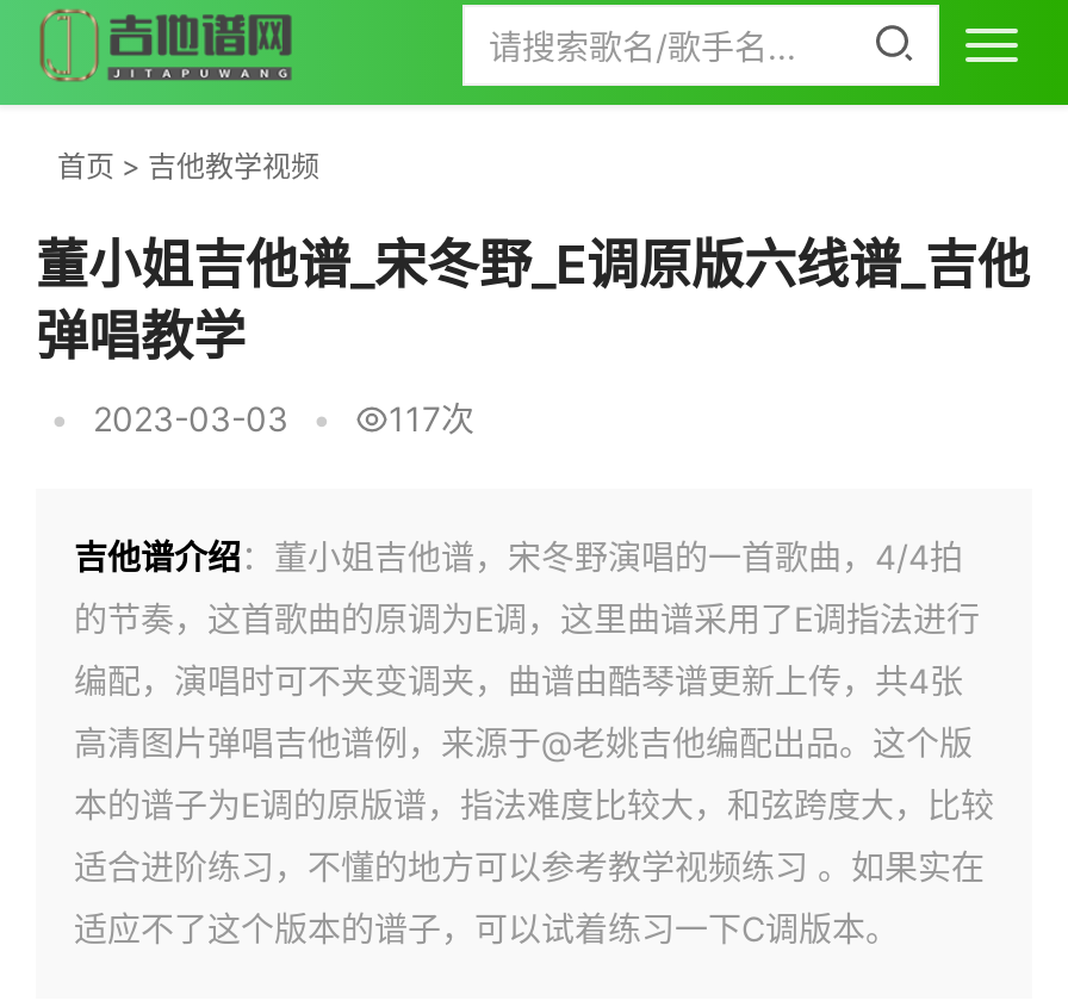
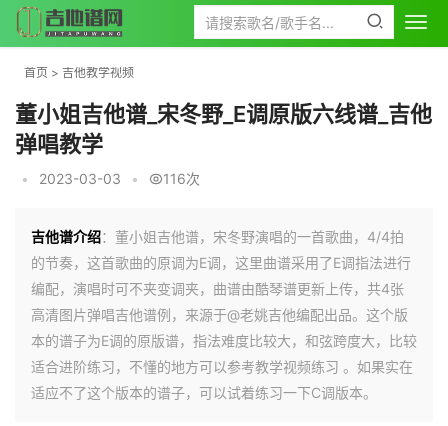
[50,398,474,439] • 2023-03-03 • 117次 -> [21,170,200,187] • 2023-03-03 • 116次

